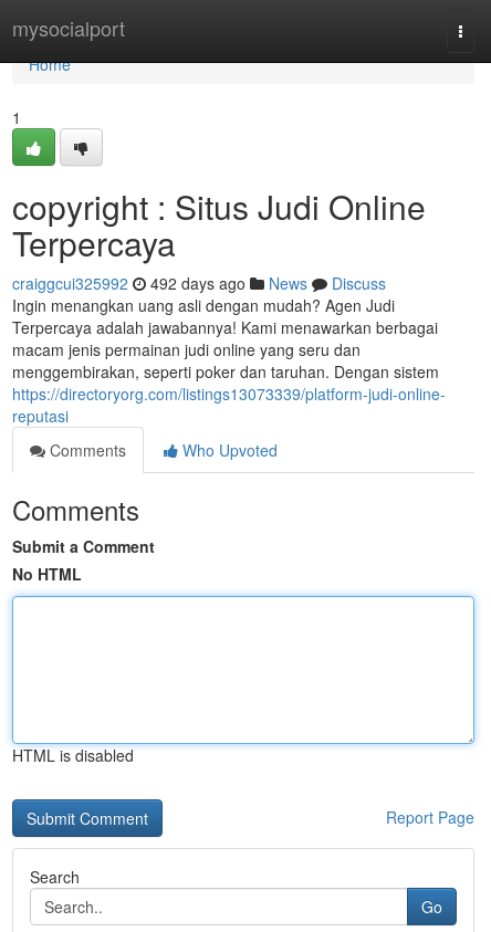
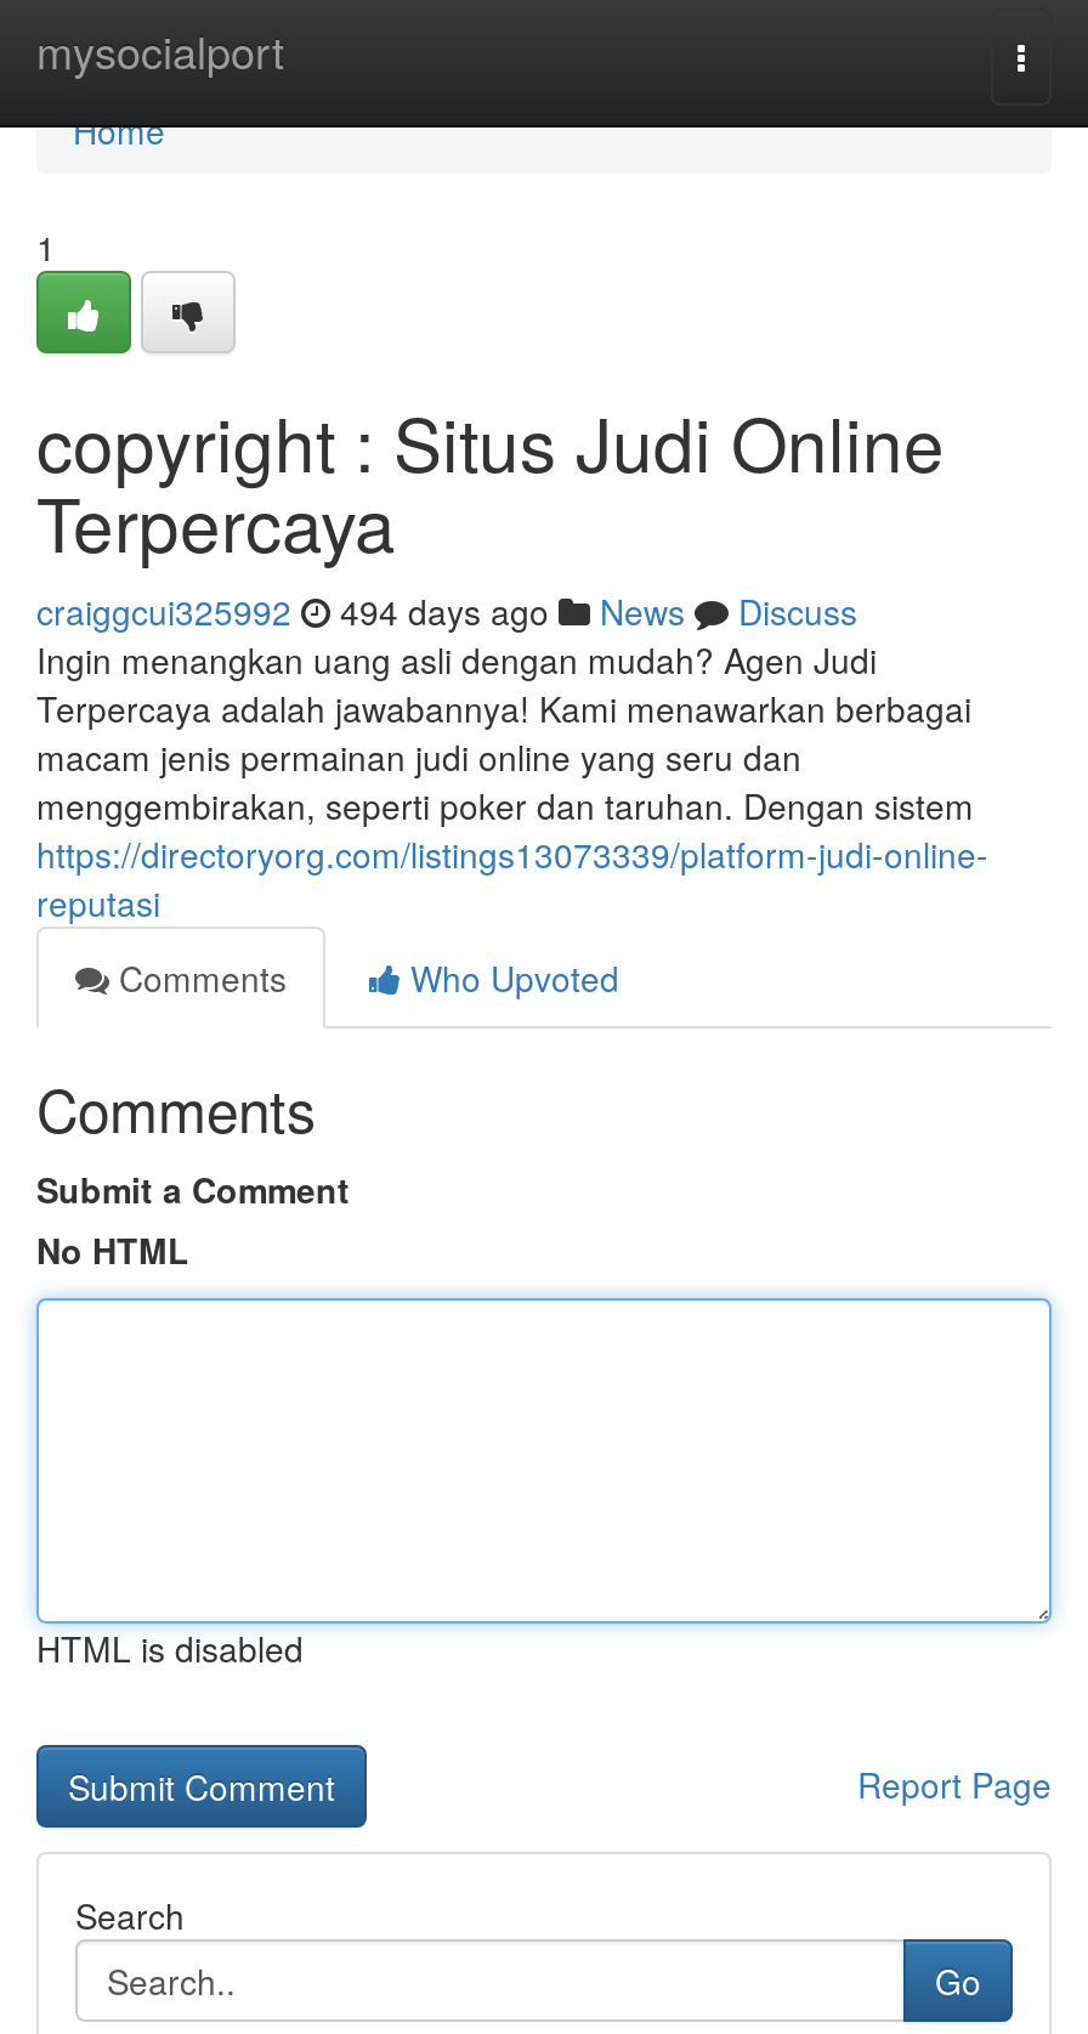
[12,272,386,294] craiggcui325992 492 days ago News Discuss -> [36,587,857,635] craiggcui325992 494 days ago News Discuss

